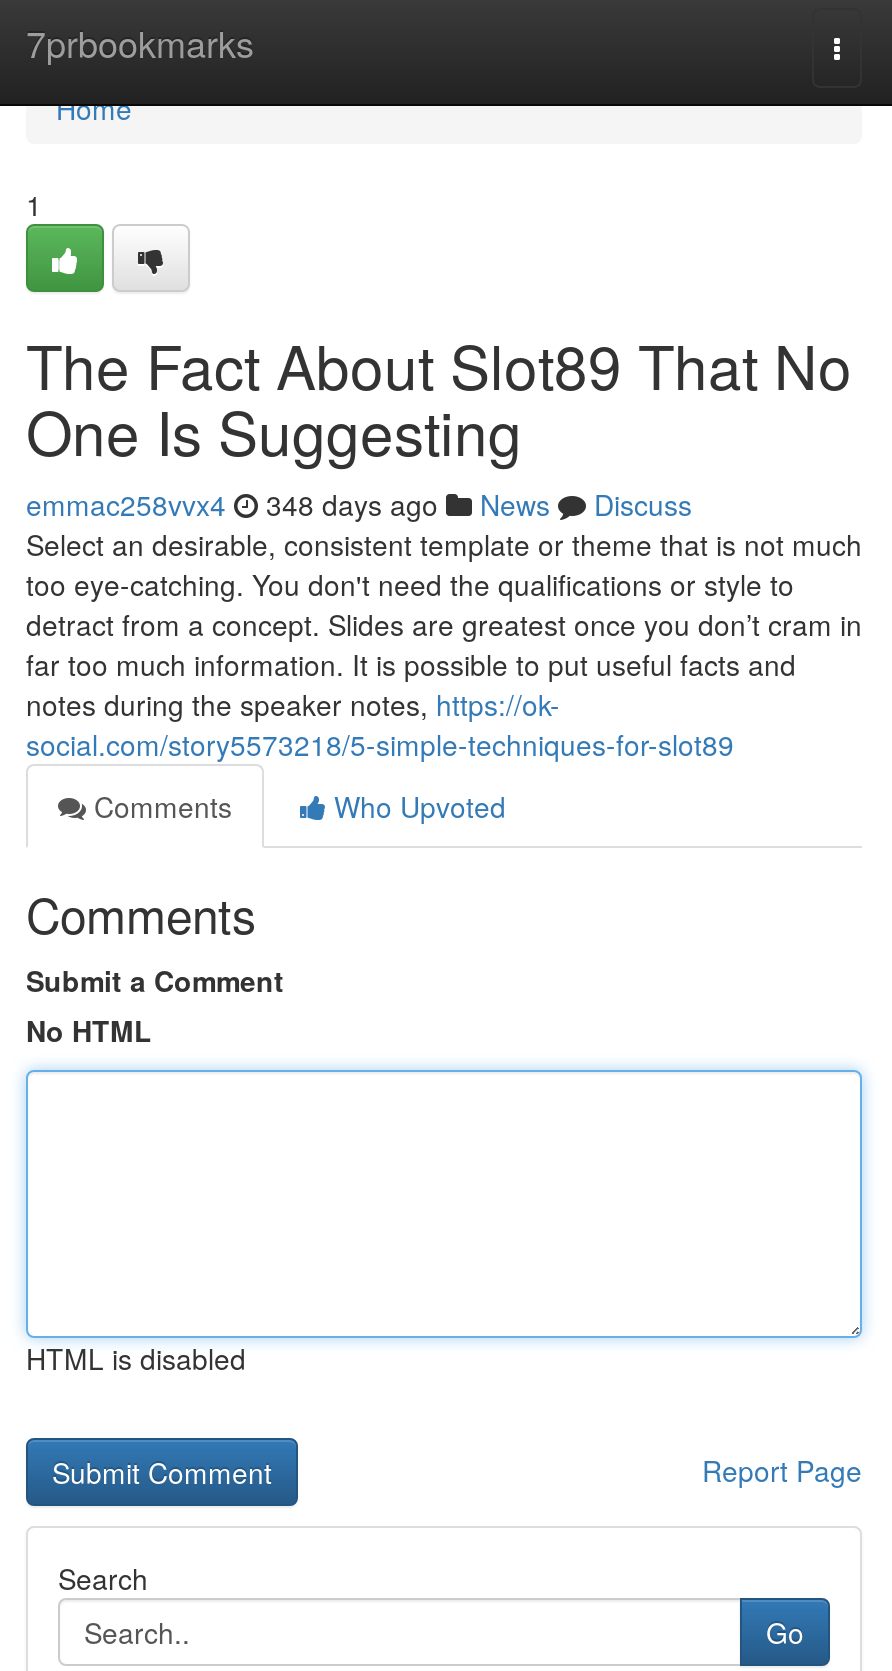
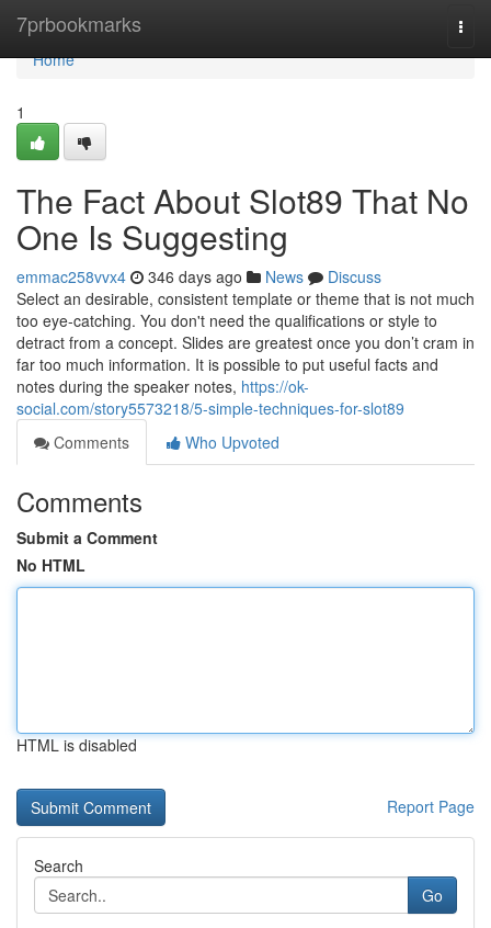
[26,484,692,524] emmac258vvx4 348 days ago News Discuss -> [16,265,381,287] emmac258vvx4 346 days ago News Discuss

